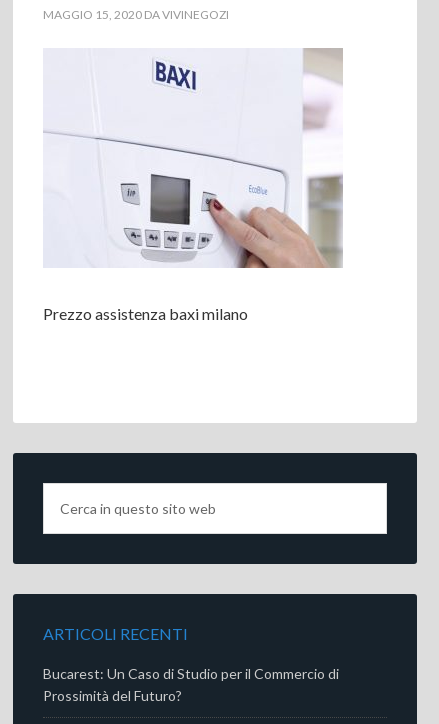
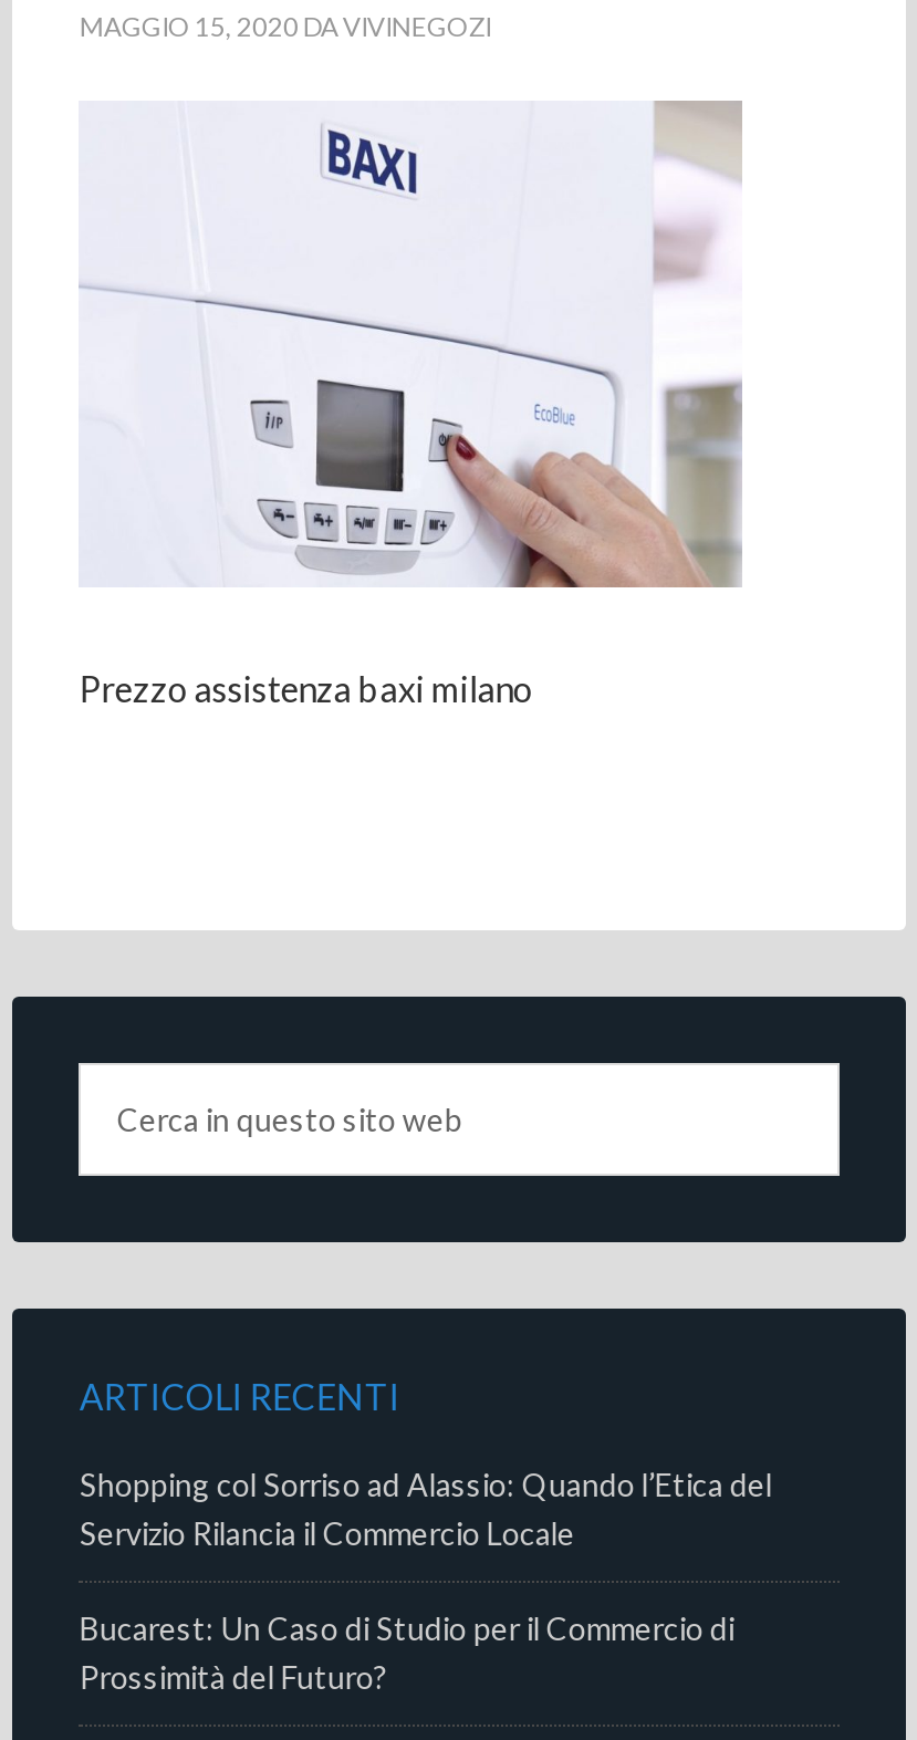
none -> [79,1465,772,1552] Shopping col Sorriso ad Alassio: Quando l’Etica del | Servizio Rilancia il Commercio Locale

